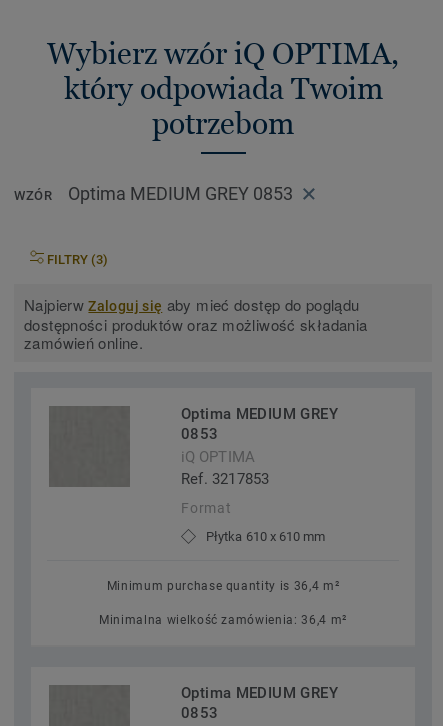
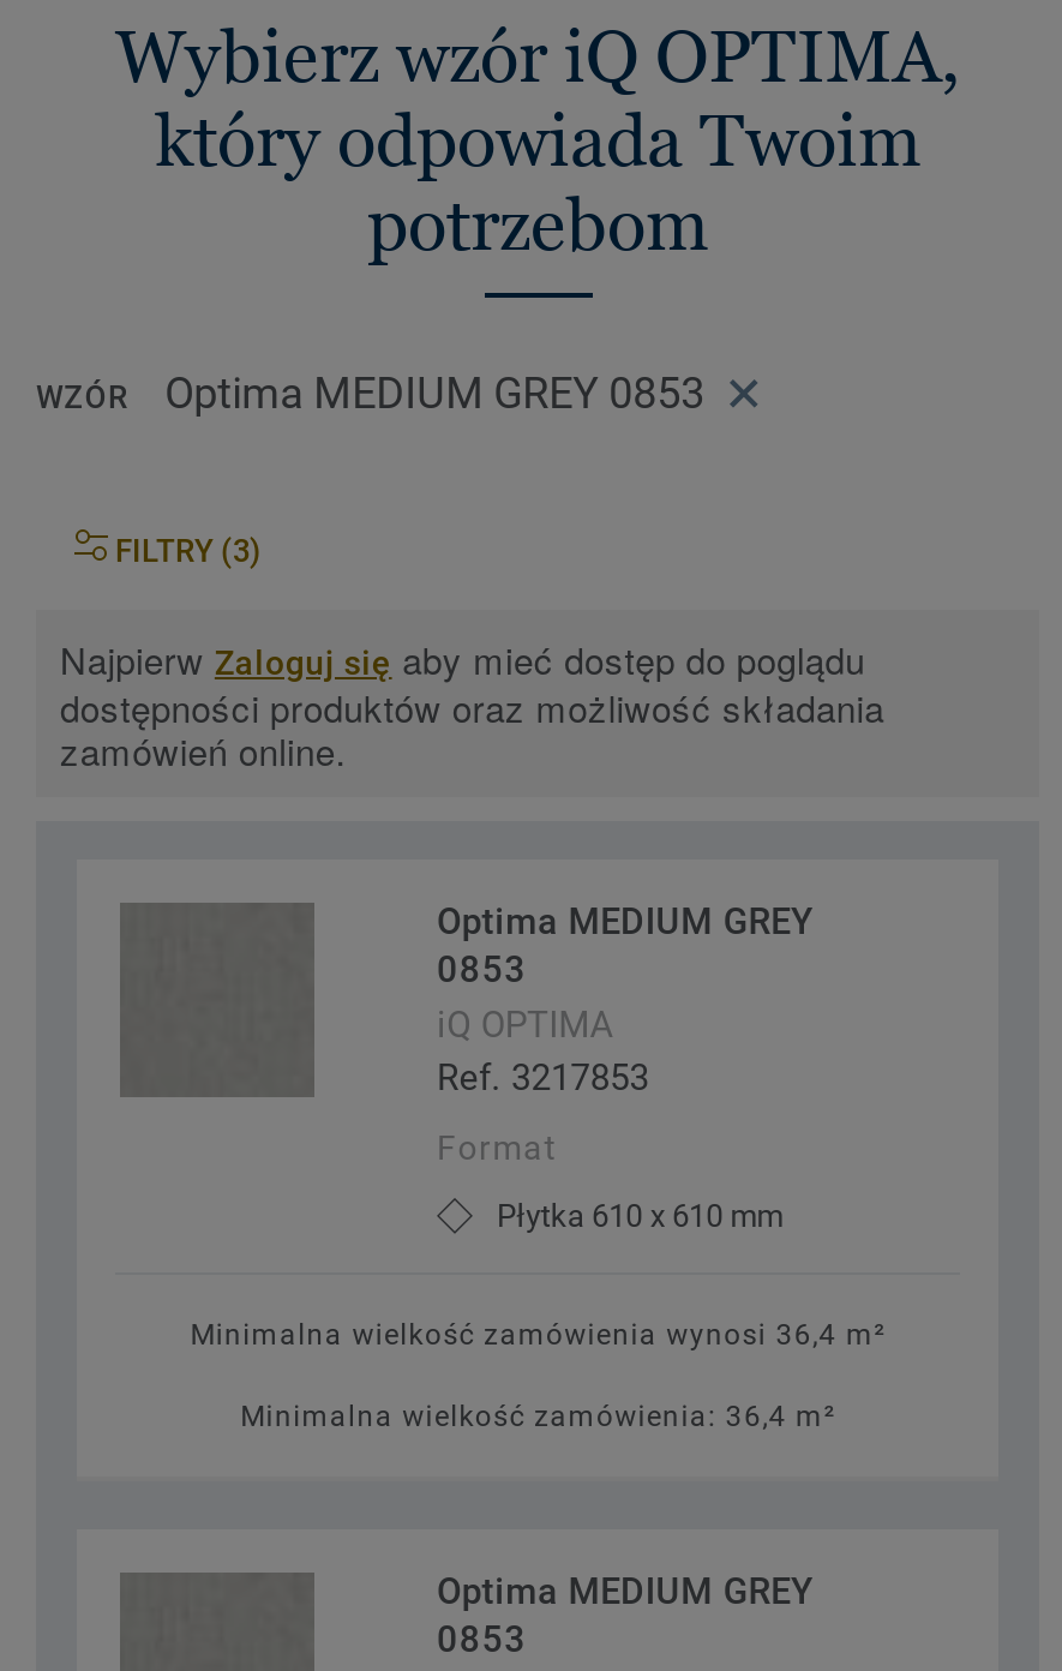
[107,579,339,593] Minimum purchase quantity is 36,4 m² -> [190,1318,885,1352] Minimalna wielkość zamówienia wynosi 36,4 m²

